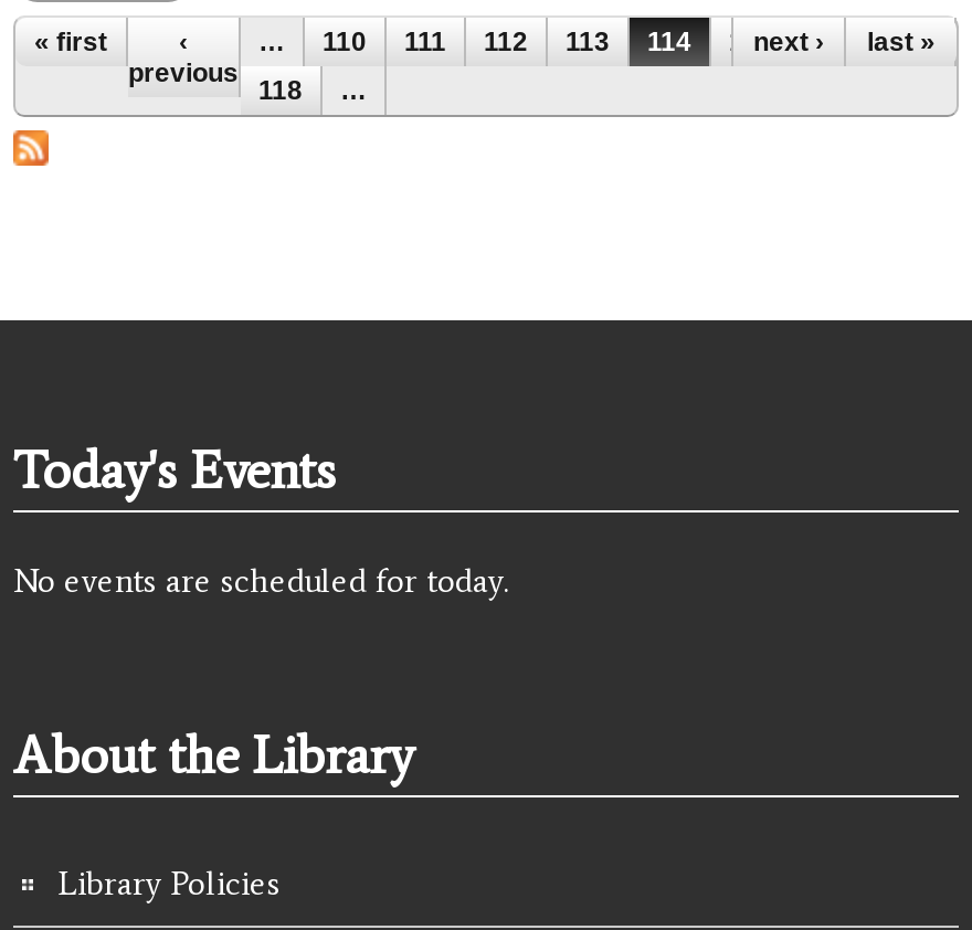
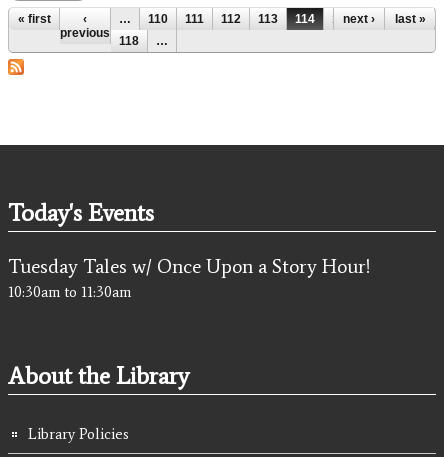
[13,561,510,601] No events are scheduled for today. -> [8,254,370,301] Tuesday Tales w/ Once Upon a Story Hour! | 10:30am to 11:30am

